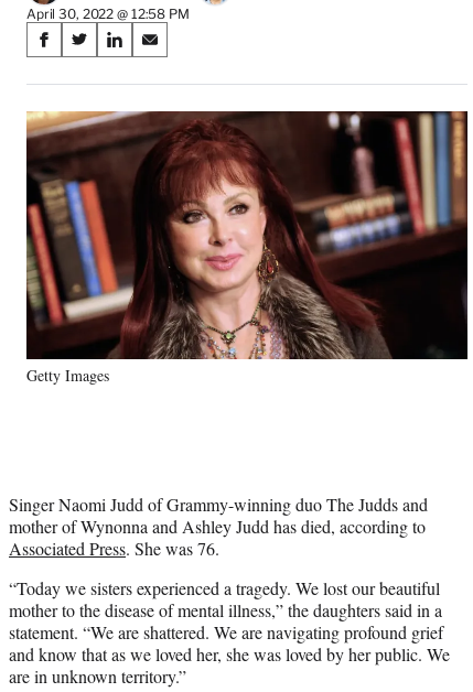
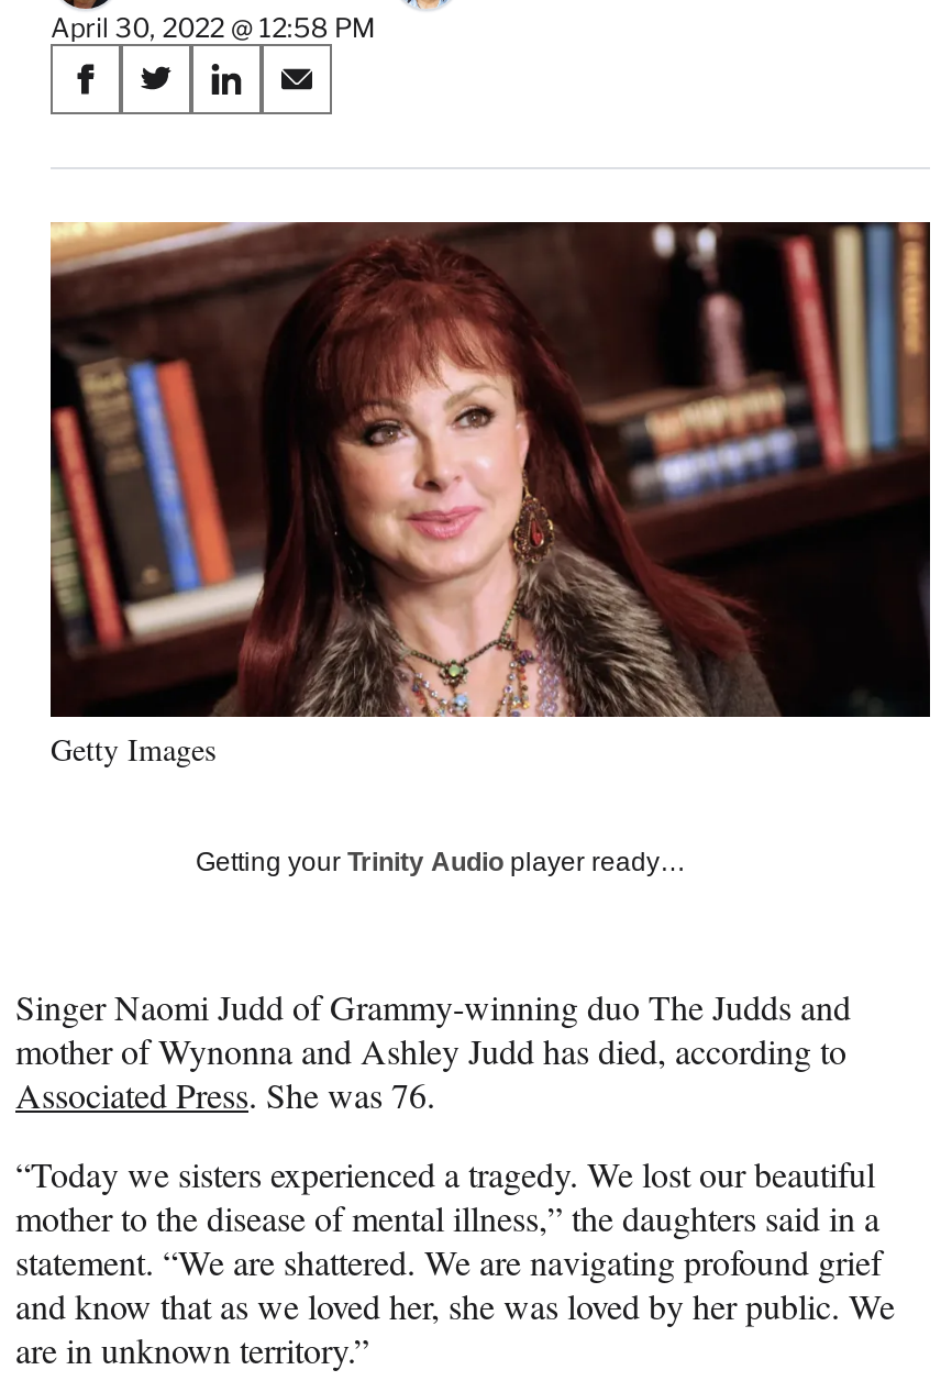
none -> [196,846,686,877] Getting your Trinity Audio player ready…

